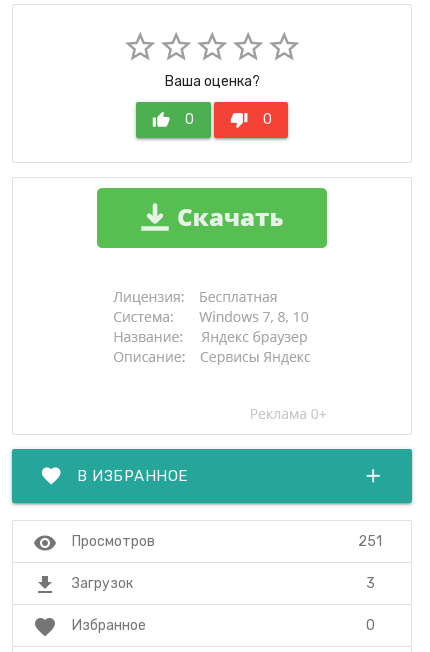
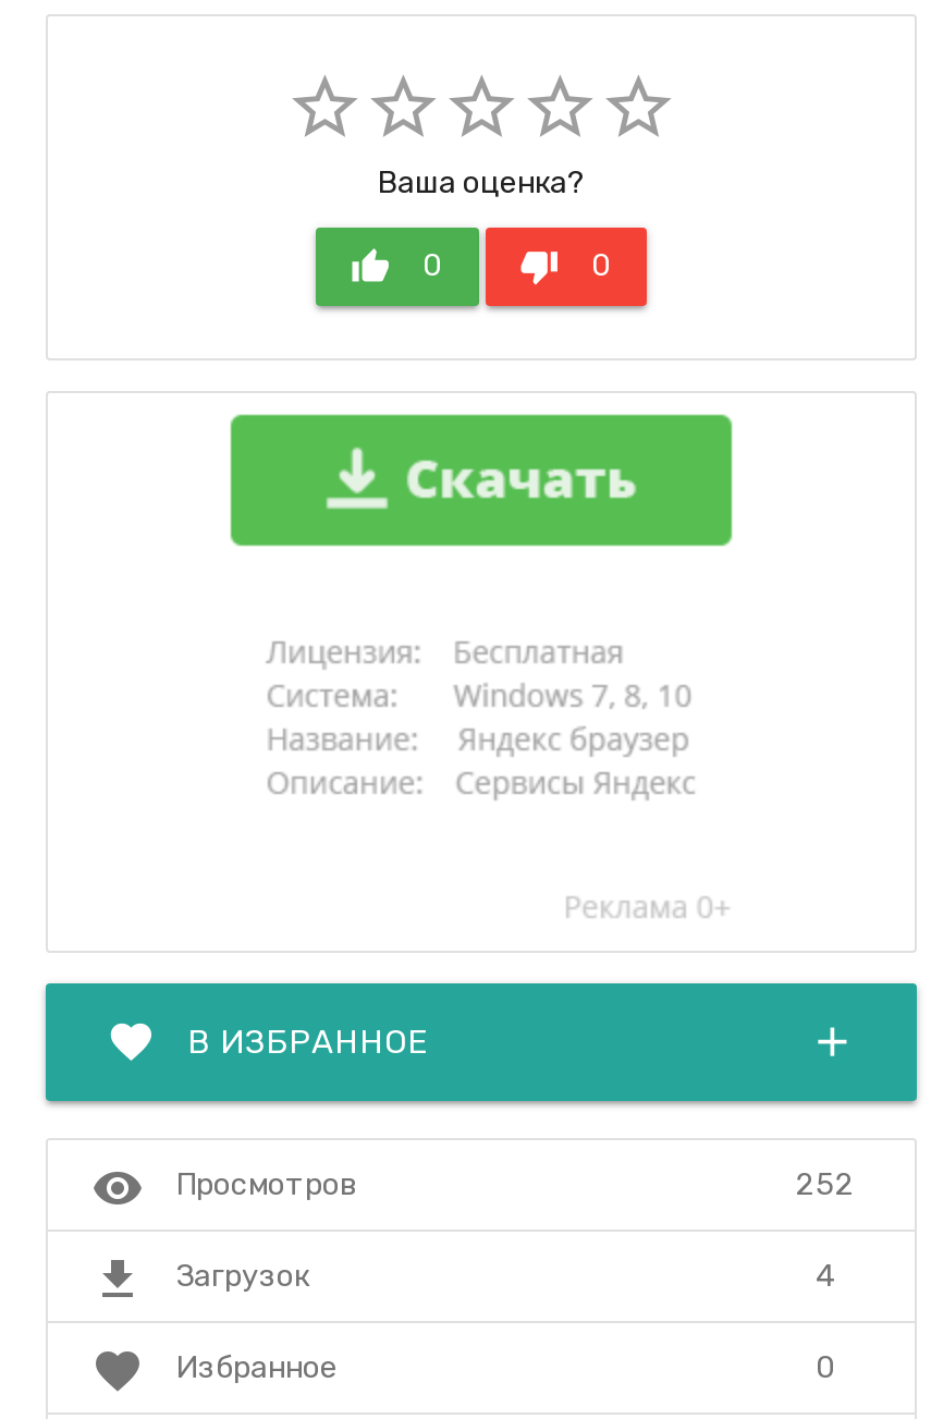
[358,532,382,549] 251 -> [796,1165,855,1202] 252
[365,574,374,591] 3 -> [816,1257,835,1294] 4

